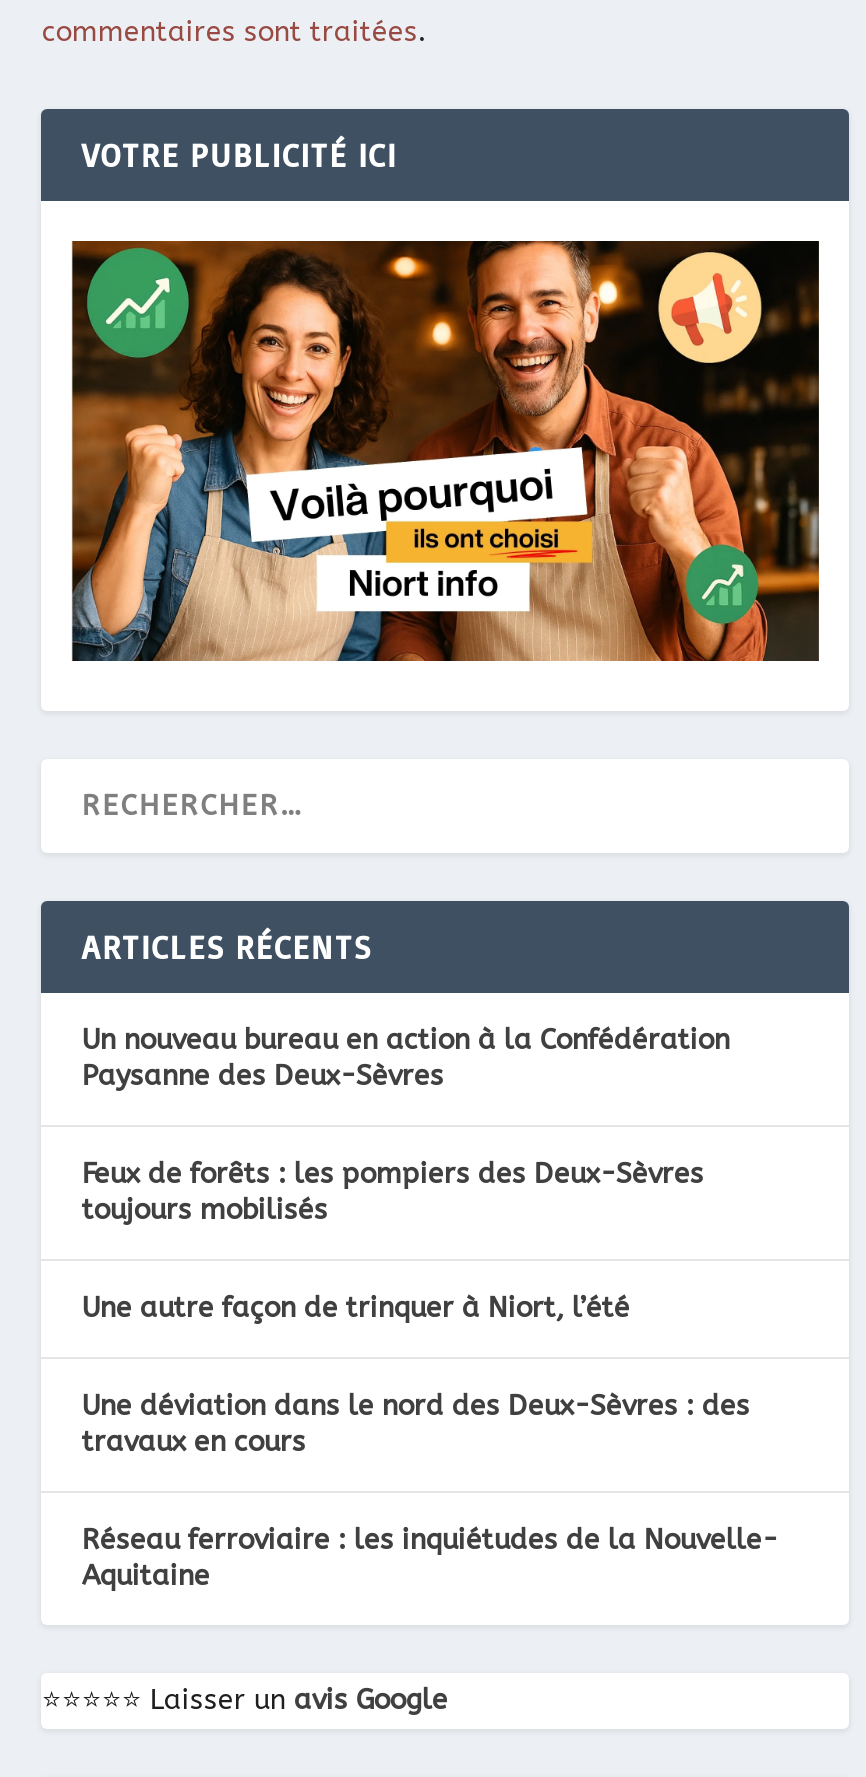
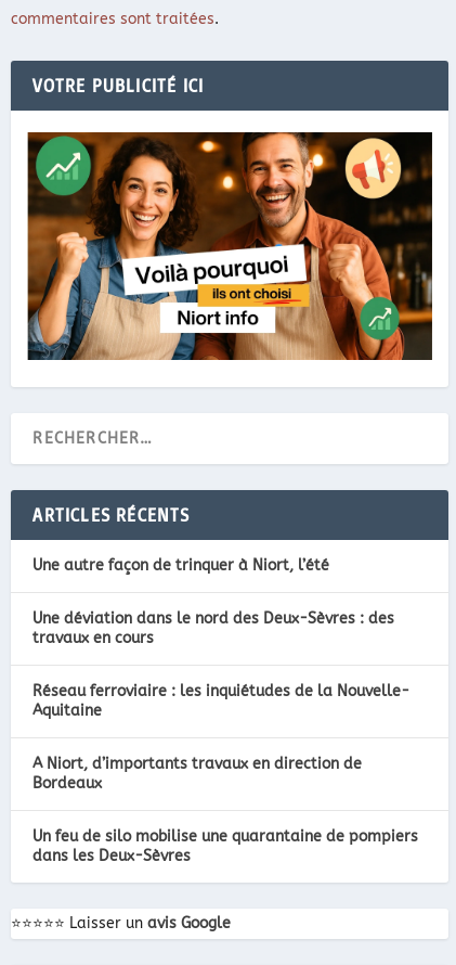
[82,1022,730,1226] Un nouveau bureau en action à la Confédération | Paysanne des Deux-Sèvres | Feux de forêts : les pompiers des Deux-Sèvres | toujours mobilisés -> none
moved [82,1290,778,1592] -> [33,556,410,719]: Une autre façon de trinquer à Niort, l’été | Une déviation dans le nord des Deux-Sèvres : des | travaux en cours | Réseau ferroviaire : les inquiétudes de la Nouvelle- | Aquitaine
none -> [33,754,419,865] A Niort, d’importants travaux en direction de | Bordeaux | Un feu de silo mobilise une quarantaine de pompiers | dans les Deux-Sèvres

